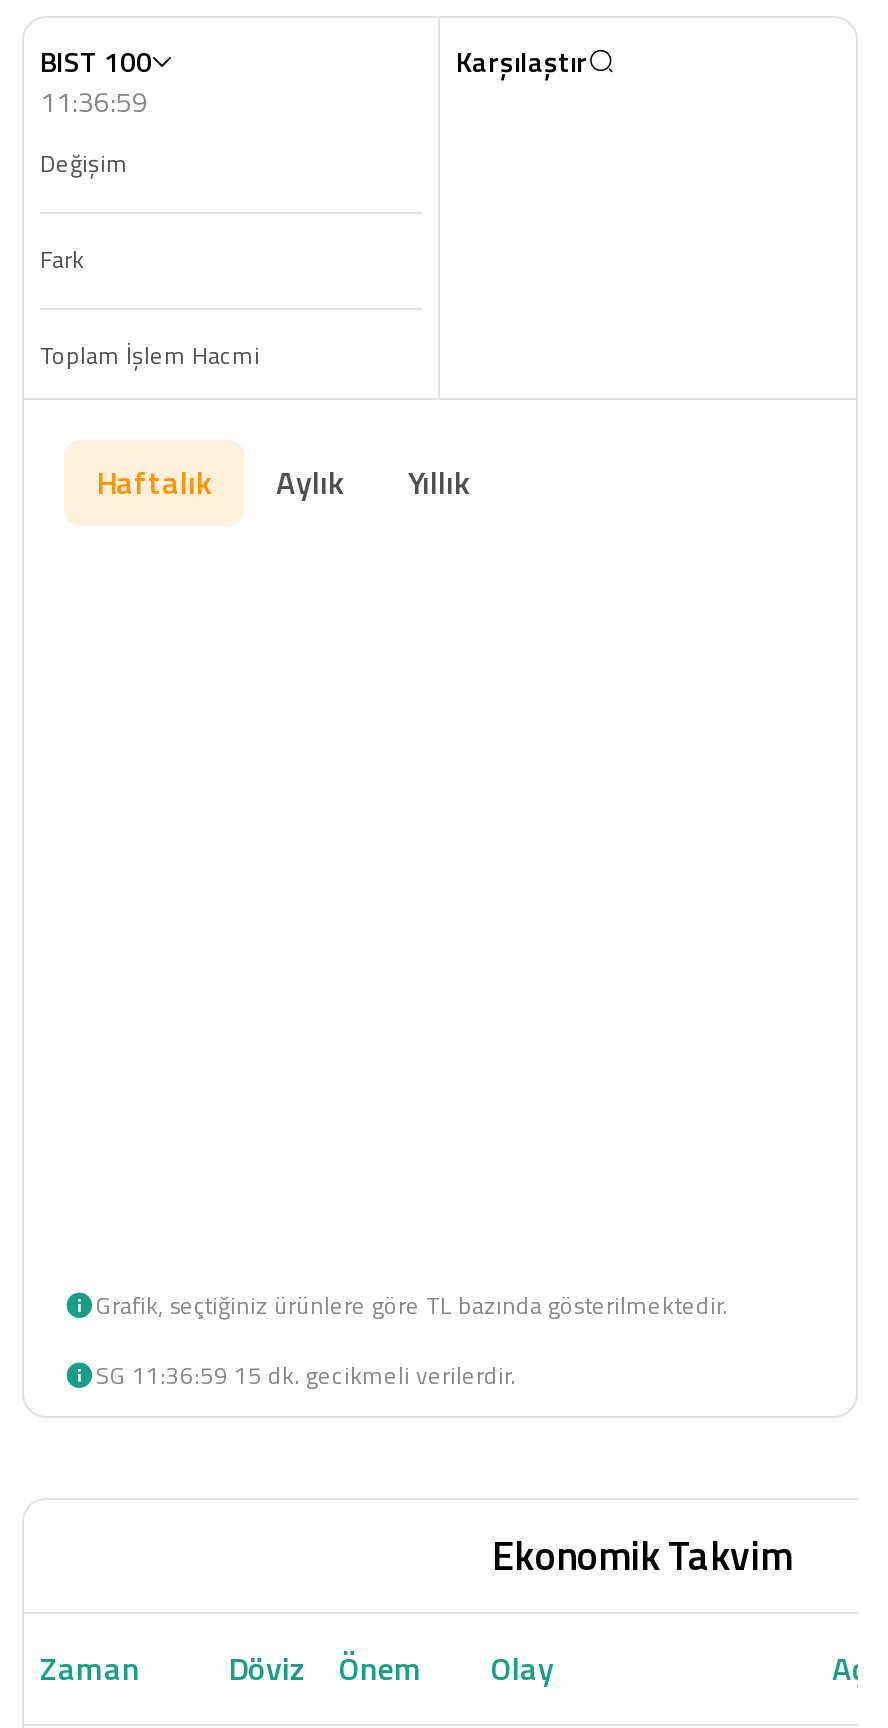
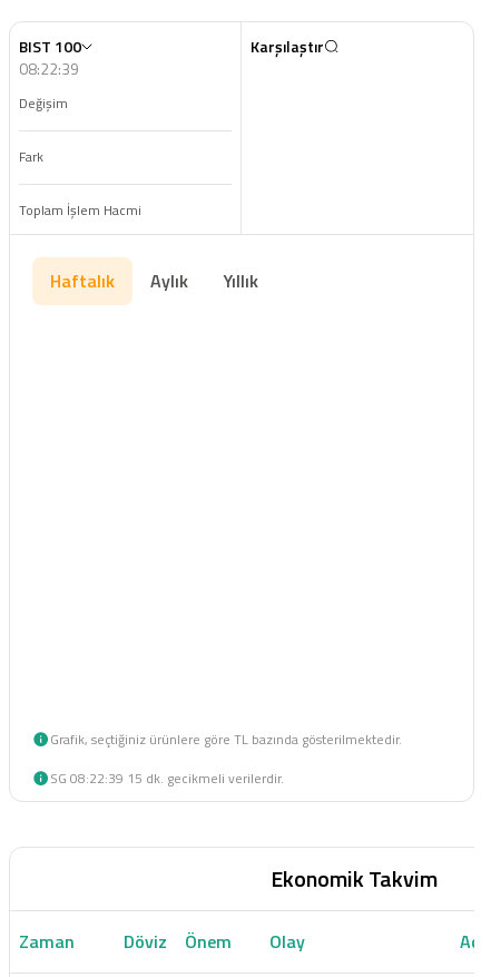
[40,80,148,122] 11:36:59 -> [19,57,79,80] 08:22:39
[96,1356,516,1394] SG 11:36:59 15 dk. gecikmeli verilerdir. -> [50,768,284,789] SG 08:22:39 15 dk. gecikmeli verilerdir.

